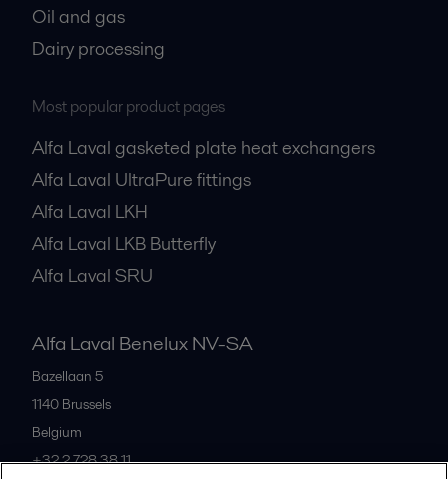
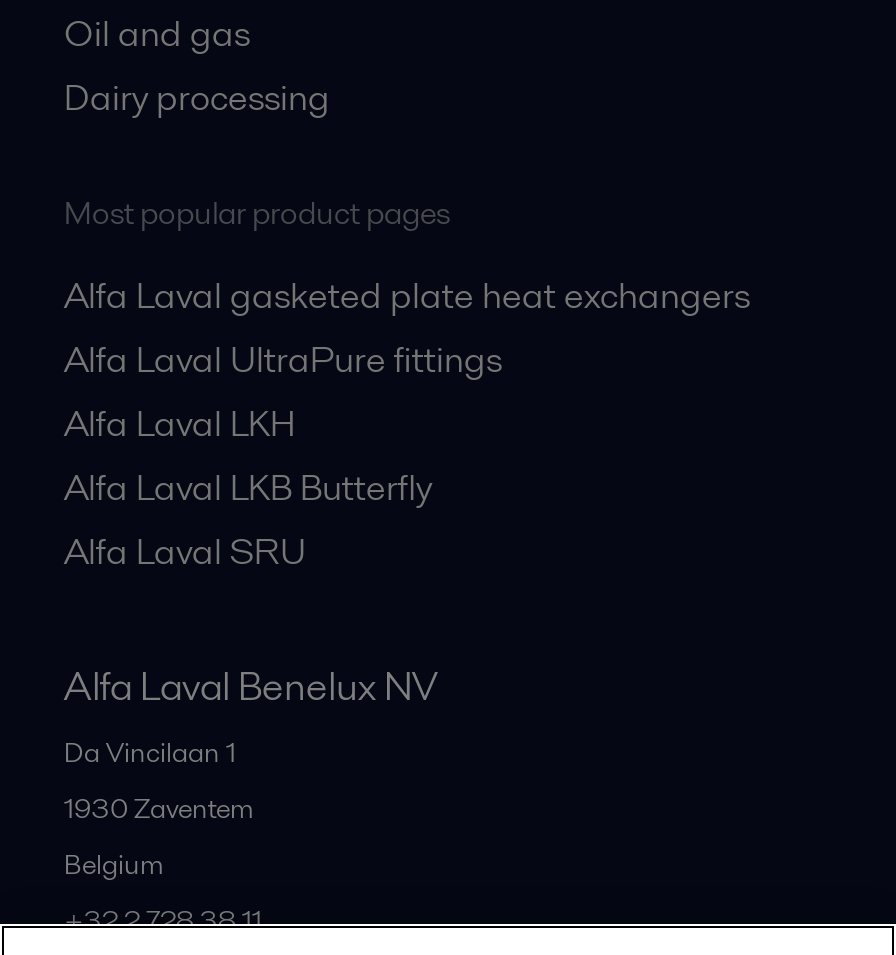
[32,329,253,414] Alfa Laval Benelux NV-SA | Bazellaan 5 | 1140 Brussels -> [64,658,438,828] Alfa Laval Benelux NV | Da Vincilaan 1 | 1930 Zaventem

